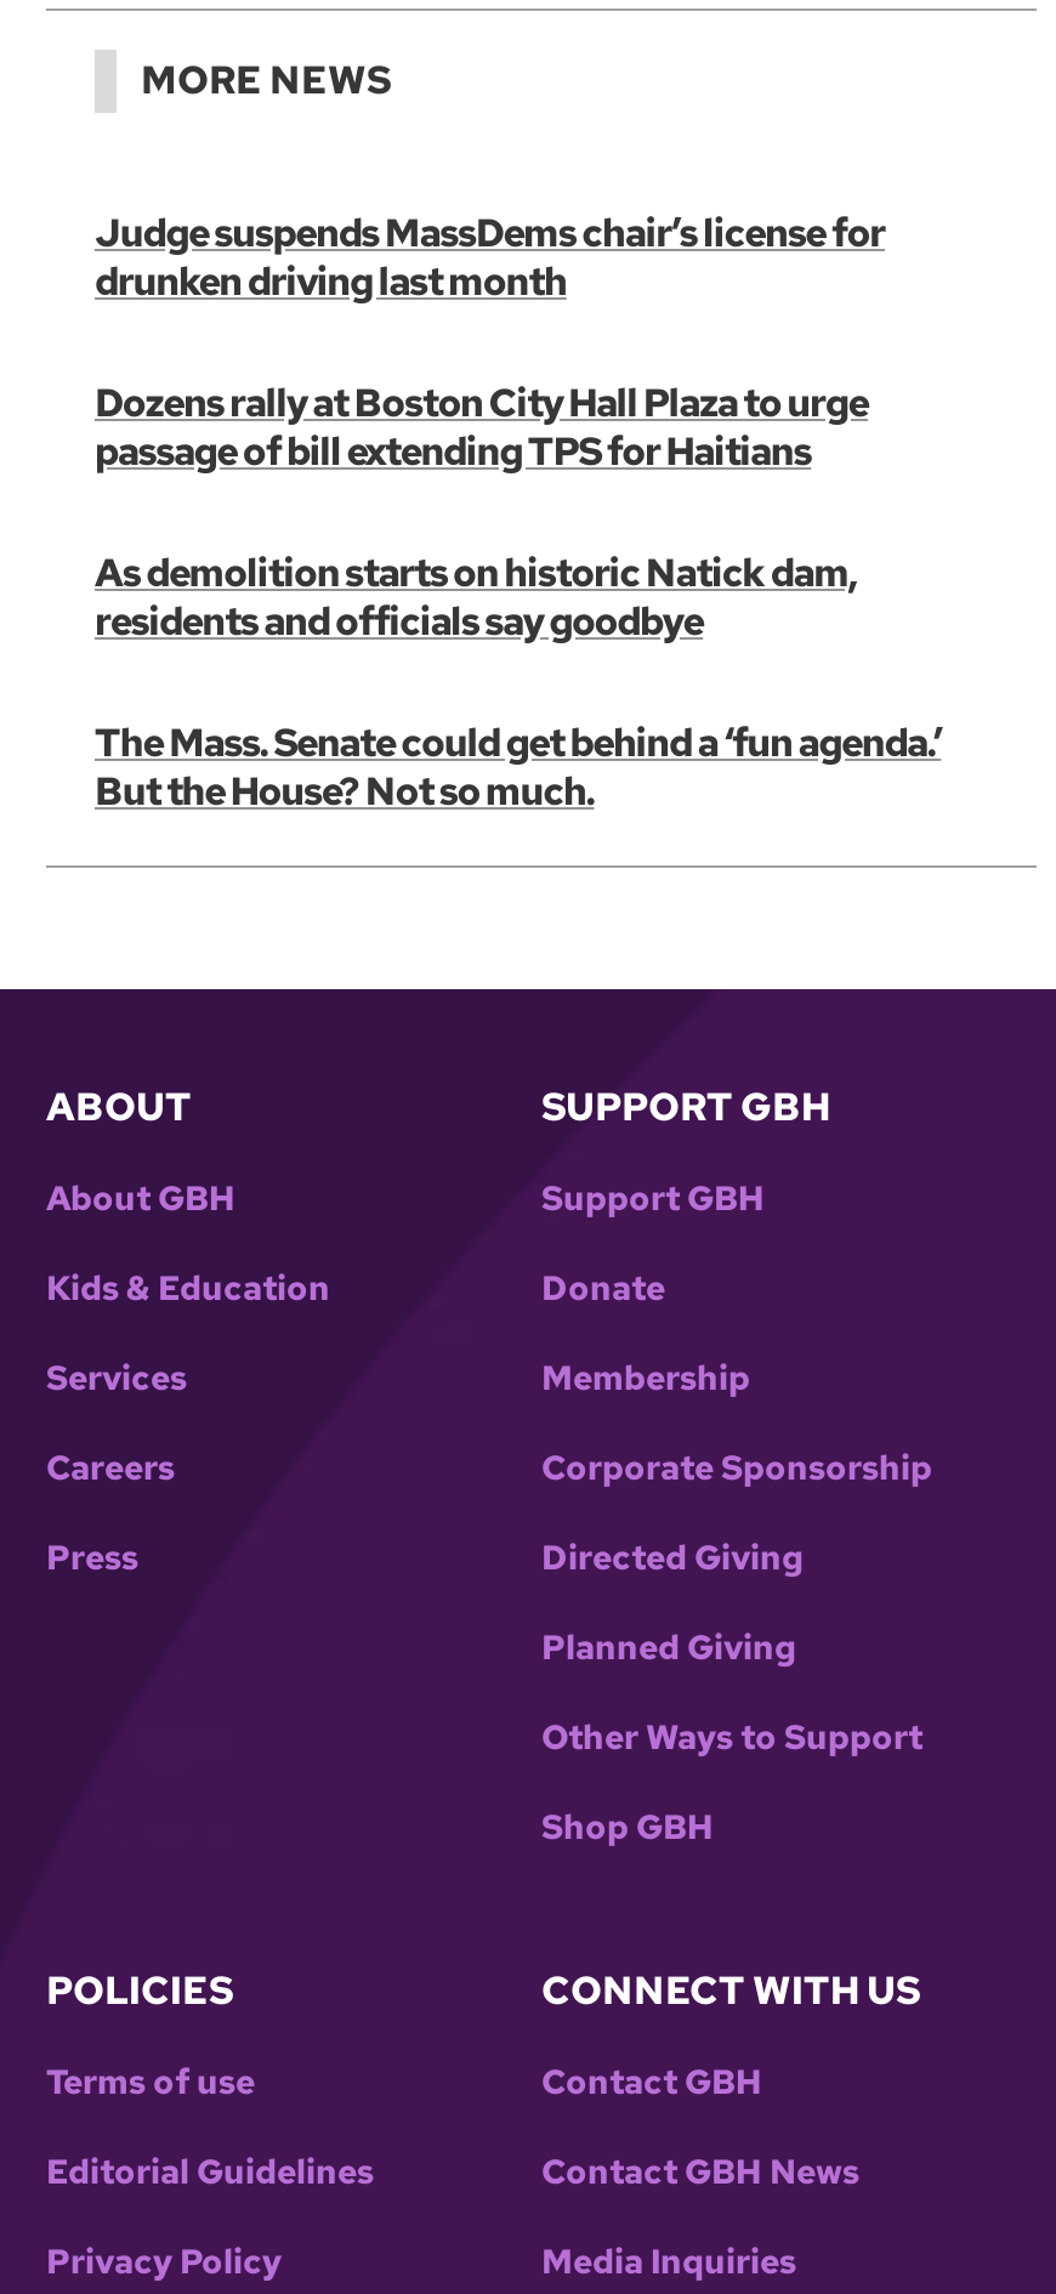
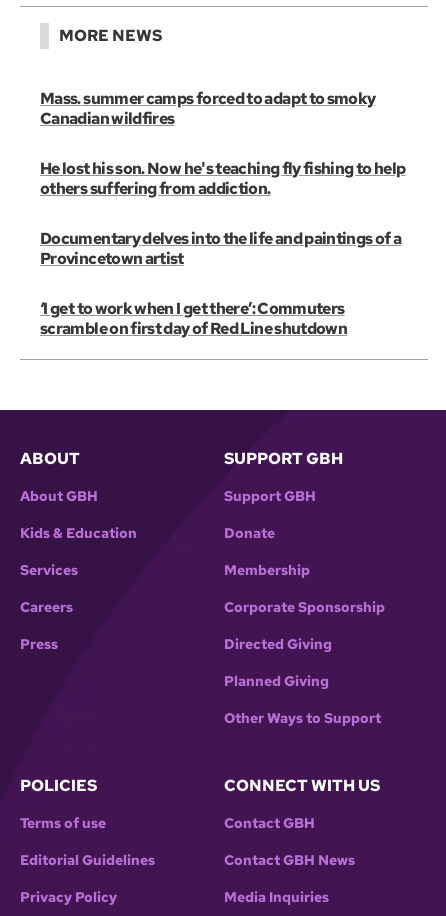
[95,208,885,307] Judge suspends MassDems chair’s license for | drunken driving last month -> [40,88,375,129] Mass. summer camps forced to adapt to smoky | Canadian wildfires
[95,377,868,477] Dozens rally at Boston City Hall Plaza to urge | passage of bill extending TPS for Haitians -> [40,158,405,199] He lost his son. Now he's teaching fly fishing to help | others suffering from addiction.
[95,547,856,647] As demolition starts on historic Natick dam, | residents and officials say goodbye -> [40,228,401,269] Documentary delves into the life and paintings of a | Provincetown artist
[95,717,941,817] The Mass. Senate could get behind a ‘fun agenda.’ | But the House? Not so much. -> [40,298,347,339] ‘I get to work when I get there’: Commuters | scramble on first day of Red Line shutdown
[541,1805,714,1849] Shop GBH -> none

